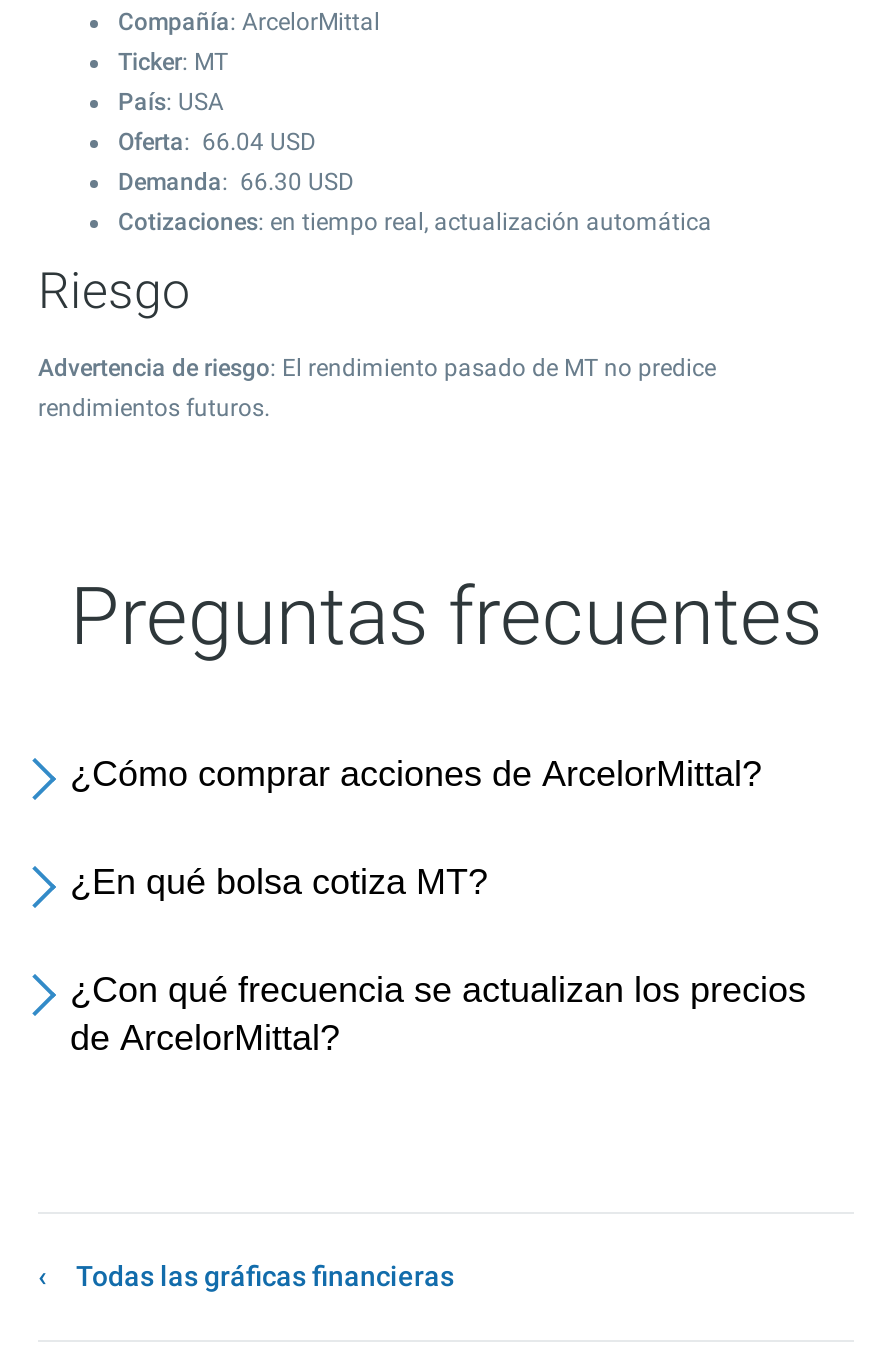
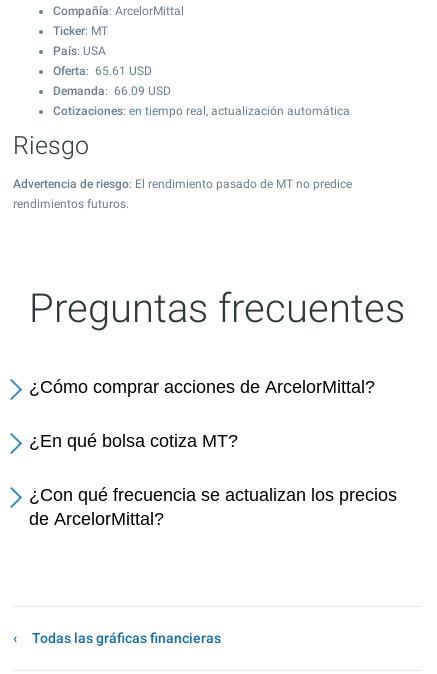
[118,128,316,156] Oferta: 66.04 USD -> [53,64,152,78] Oferta: 65.61 USD
[118,168,354,196] Demanda: 66.30 USD -> [53,84,171,98] Demanda: 66.09 USD

